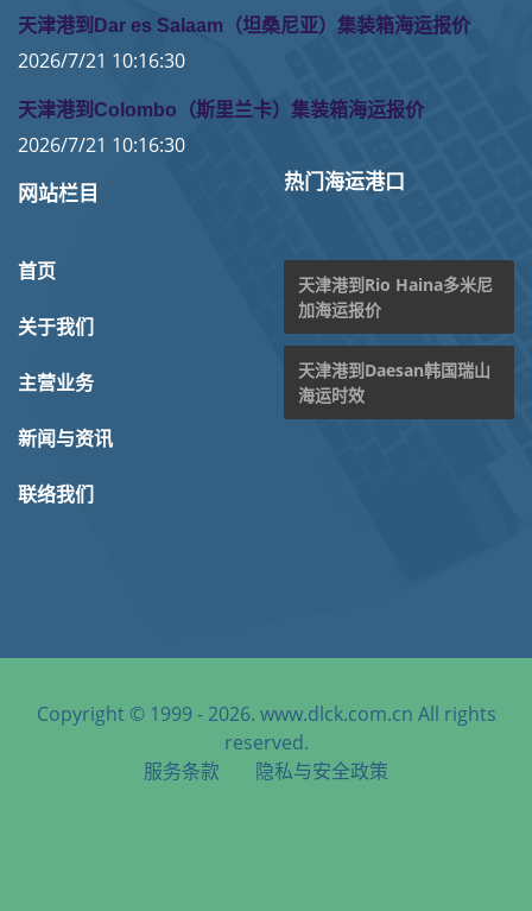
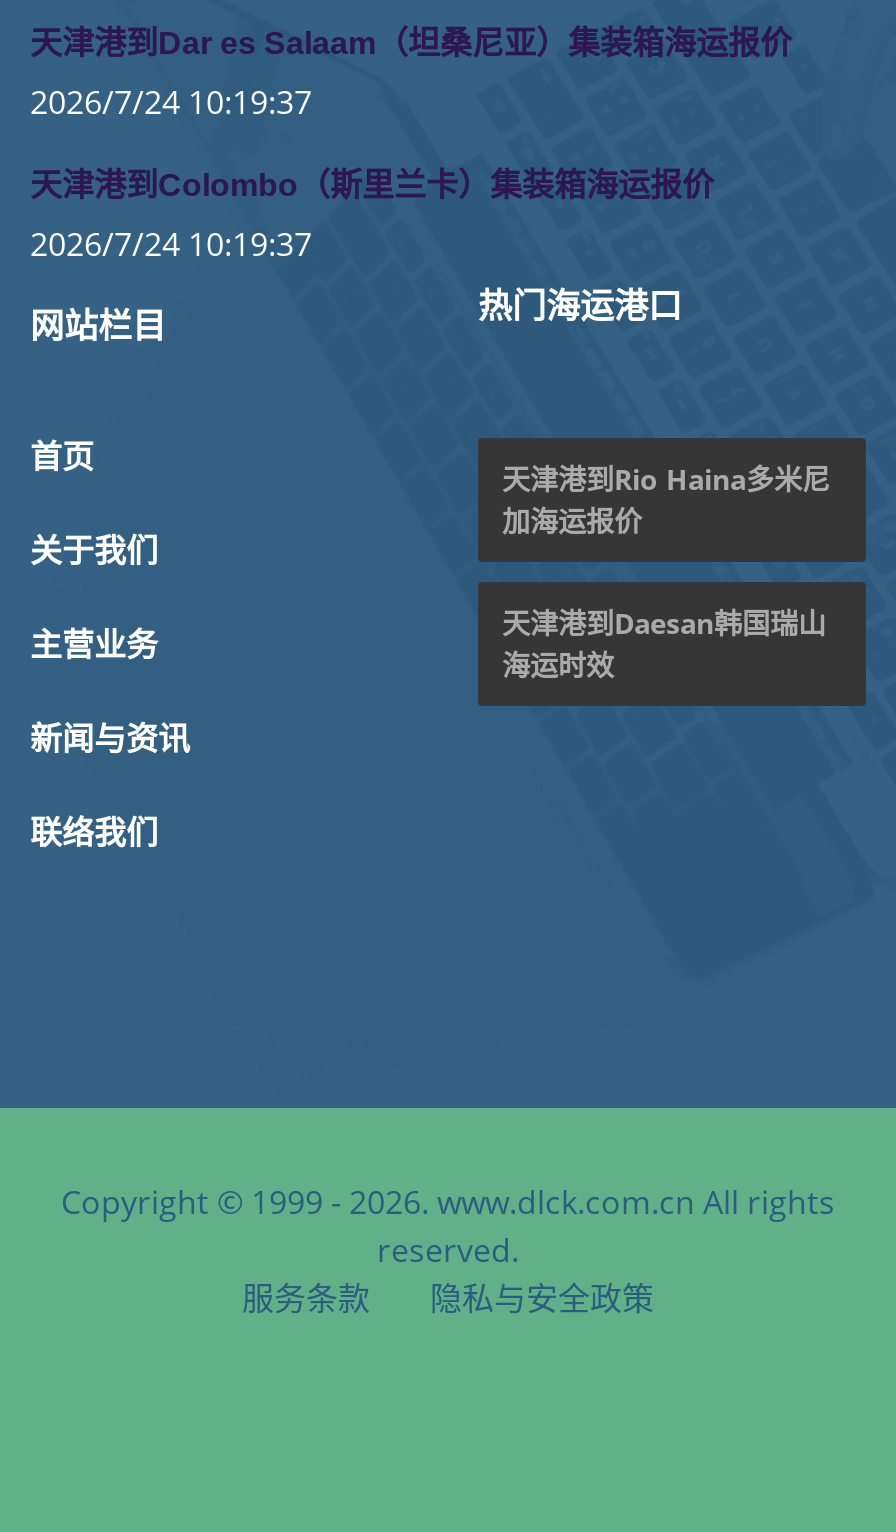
[18,48,185,74] 2026/7/21 10:16:30 -> [30,81,312,125] 2026/7/24 10:19:37
[18,132,185,158] 2026/7/21 10:16:30 -> [30,223,312,267] 2026/7/24 10:19:37

